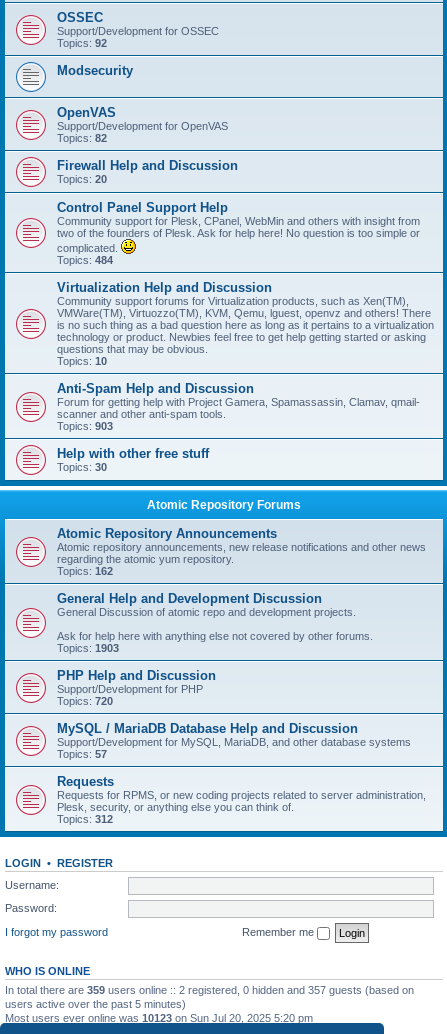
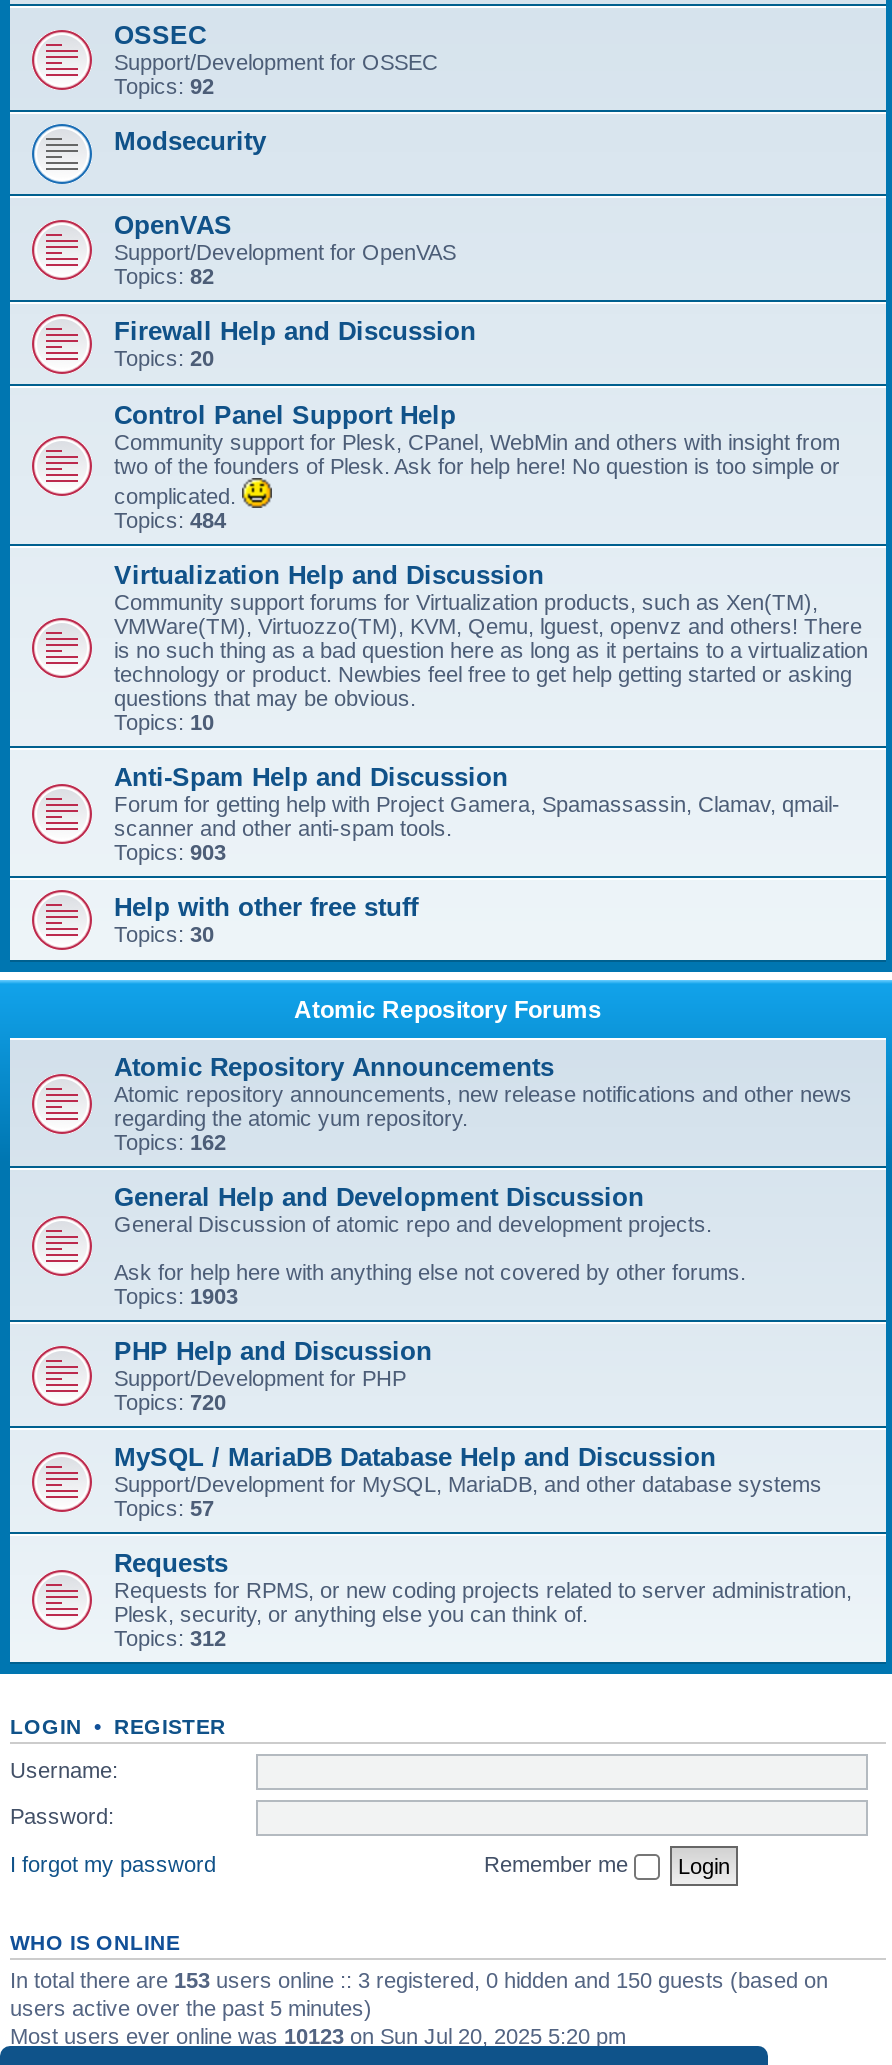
[5,983,414,995] In total there are 359 users online :: 2 registered, 0 hidden and 357 guests (based on -> [10,1967,828,1991] In total there are 153 users online :: 3 registered, 0 hidden and 150 guests (based on

